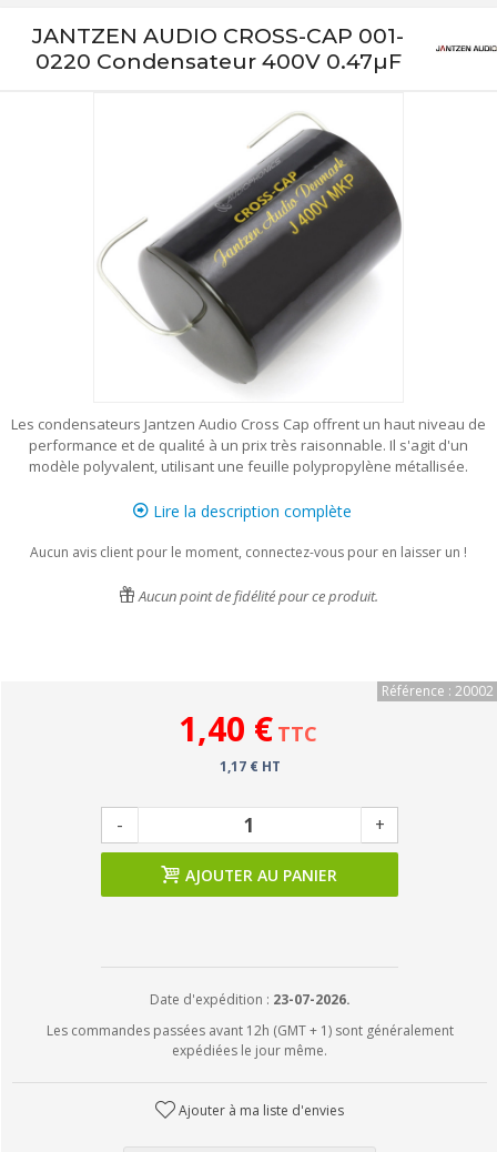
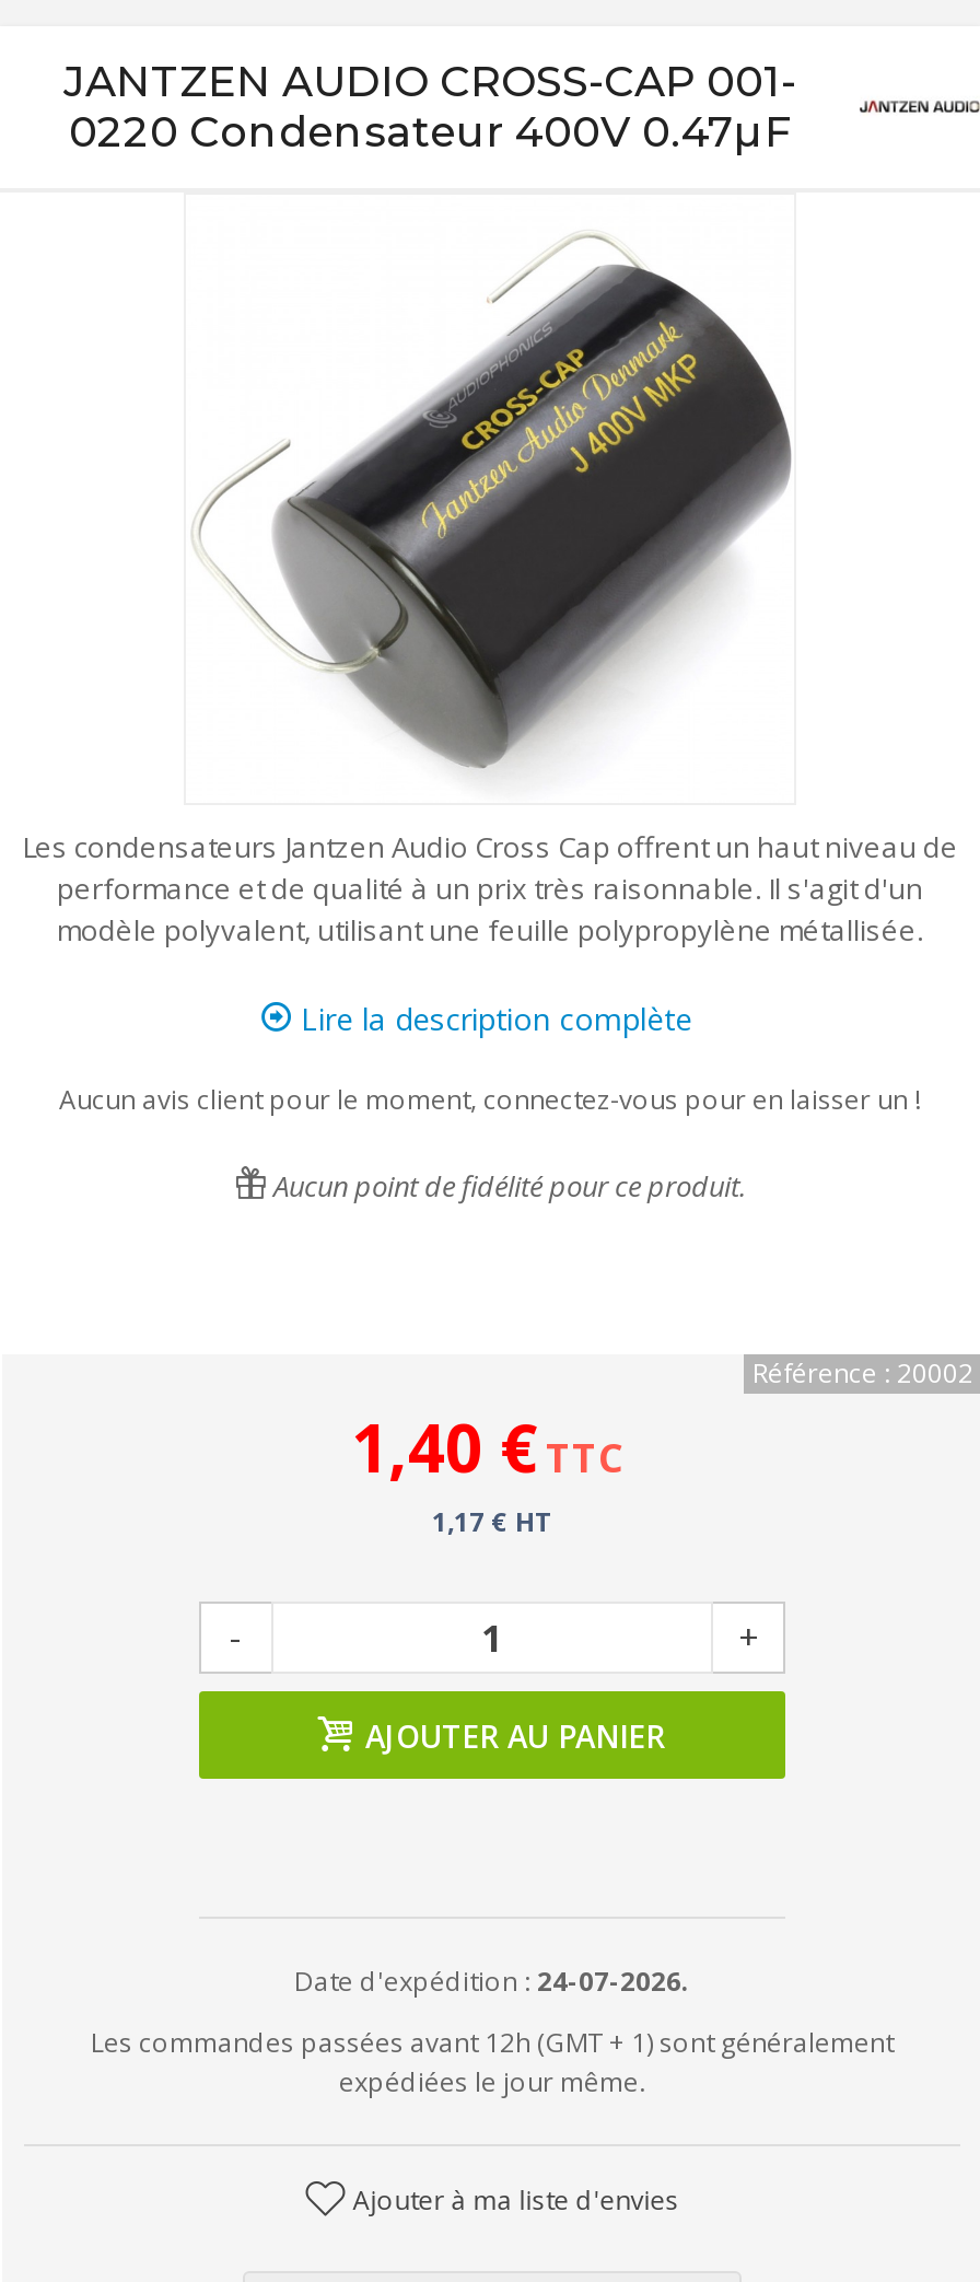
[149,990,350,1009] Date d'expédition : 23-07-2026. -> [294,1963,690,2000] Date d'expédition : 24-07-2026.

